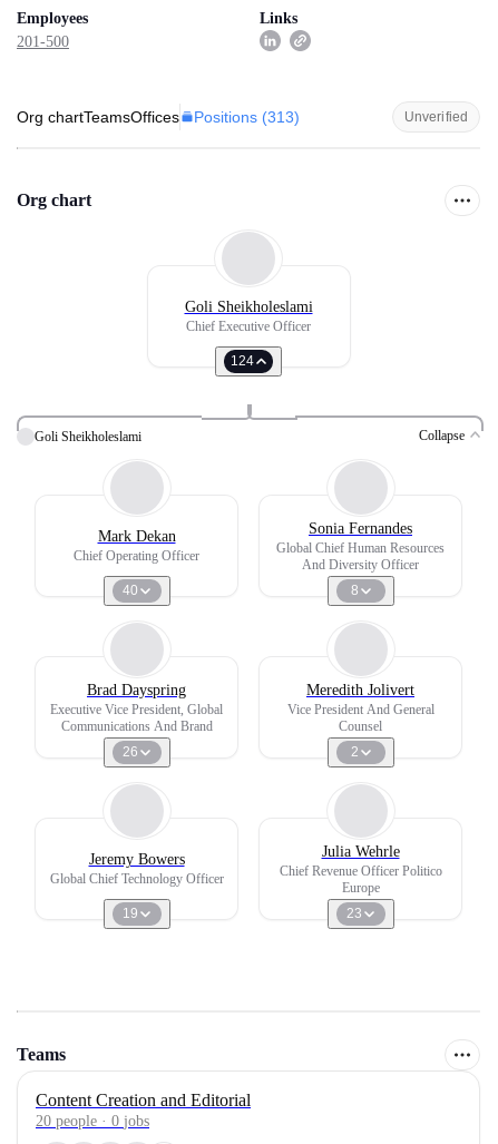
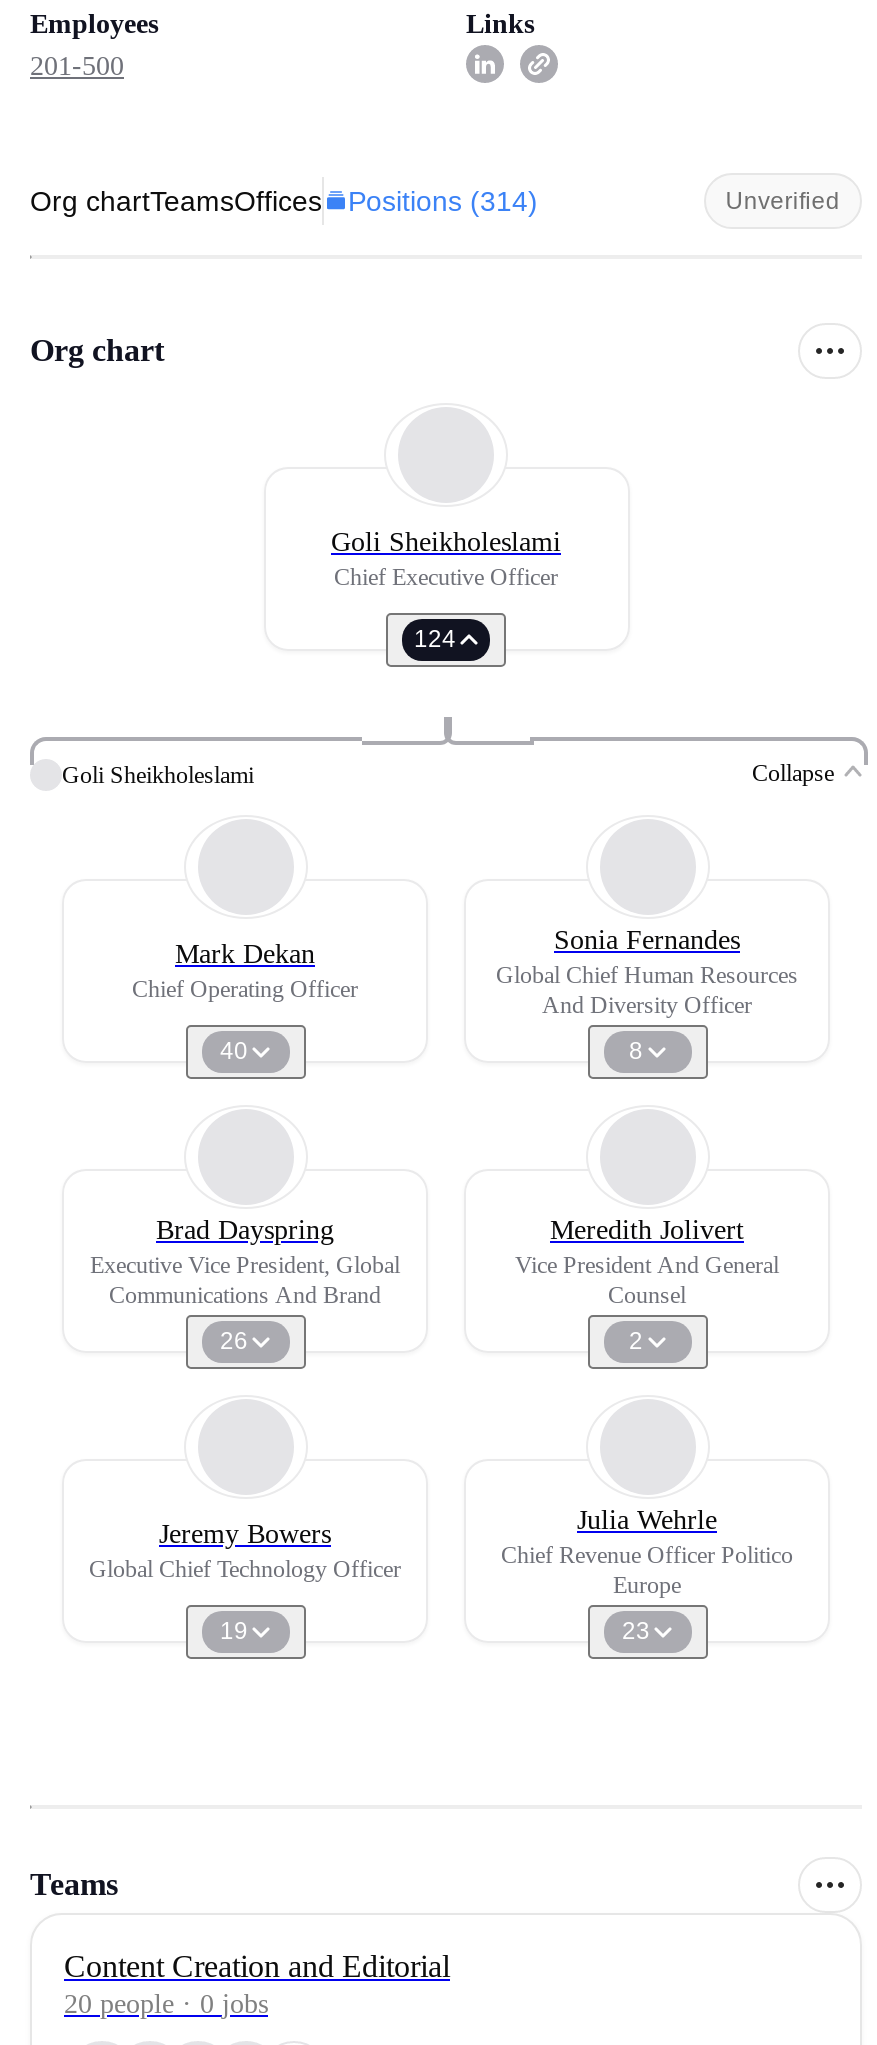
[17,108,300,126] Org chartTeamsOffices Positions (313) -> [30,185,538,217] Org chartTeamsOffices Positions (314)

